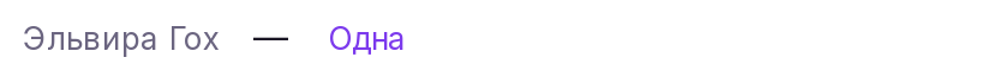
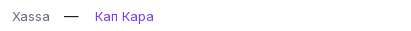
[23,19,220,57] Эльвира Гох -> [12,8,50,24] Xassa
[328,19,407,57] Одна -> [95,8,154,24] Кап Кара

